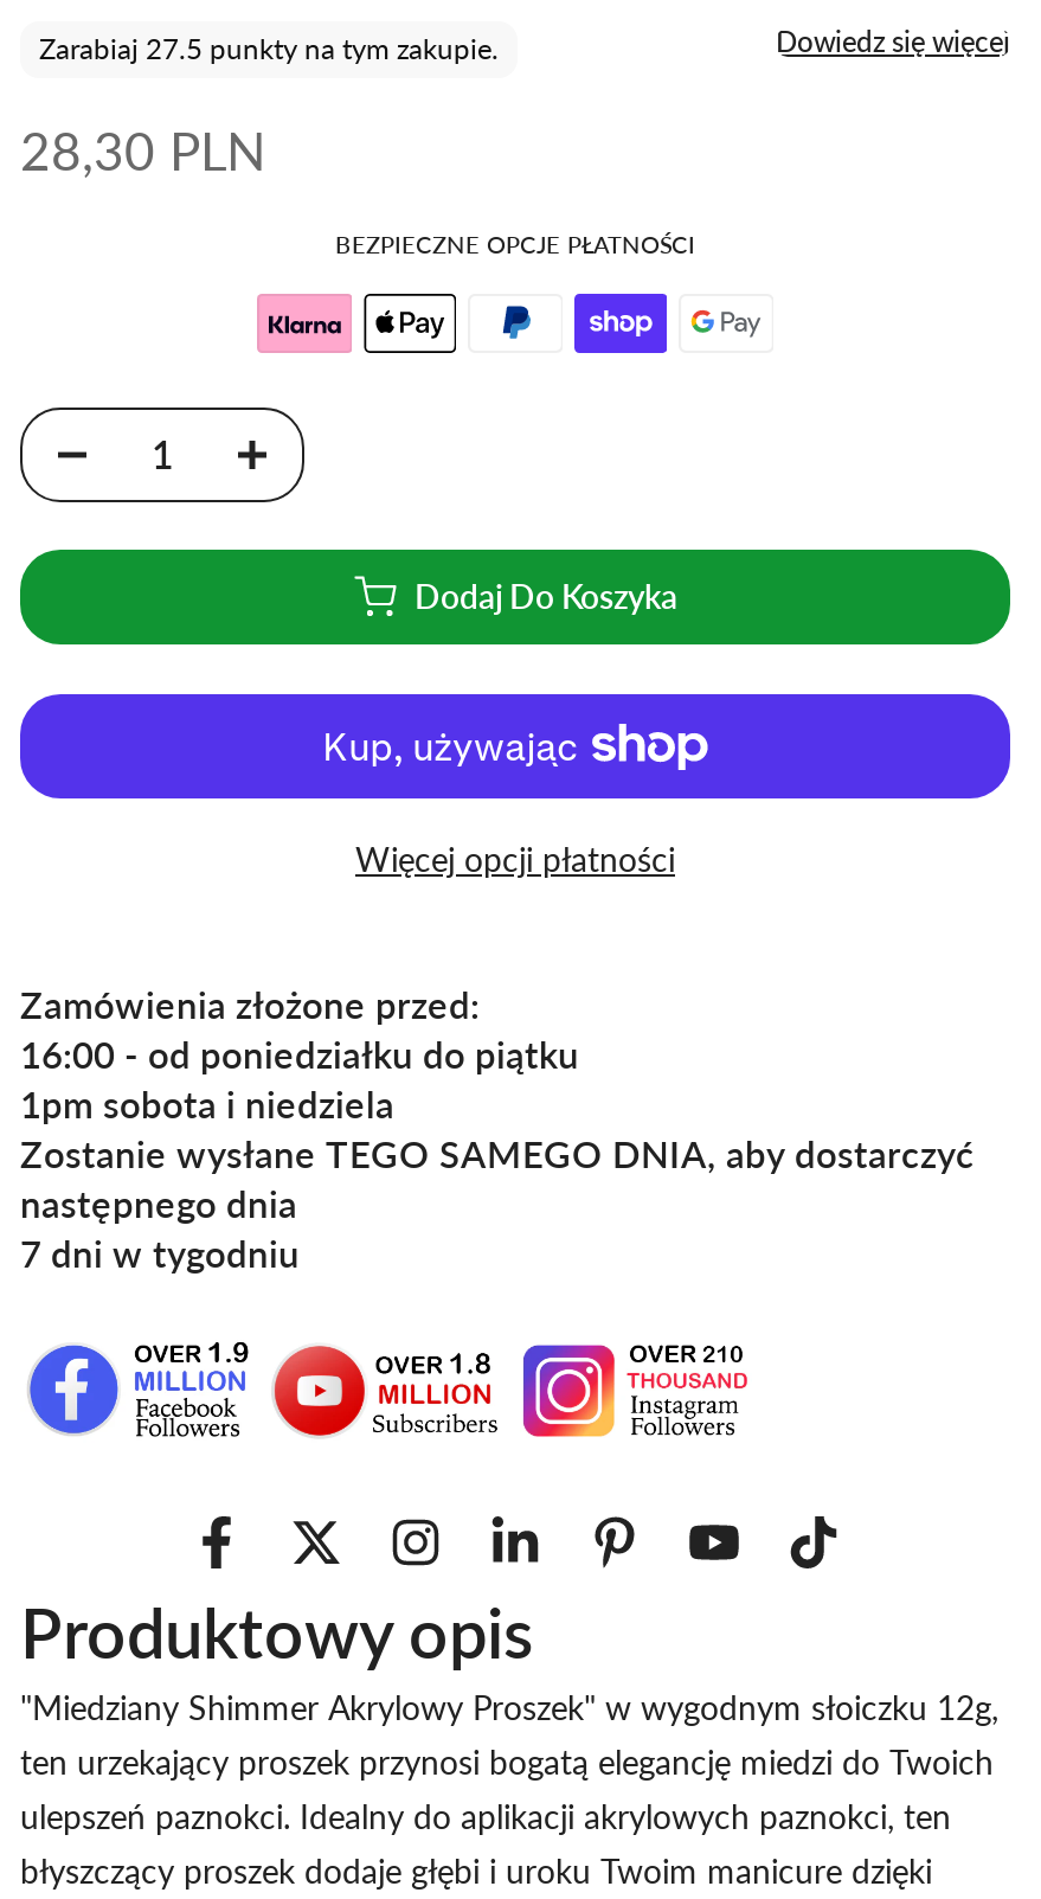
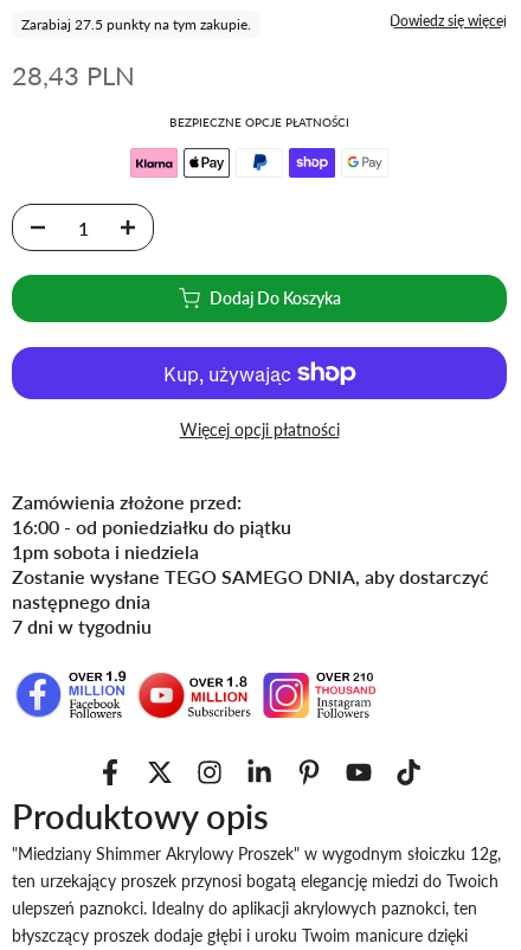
[20,118,266,182] 28,30 PLN -> [12,59,135,91] 28,43 PLN

